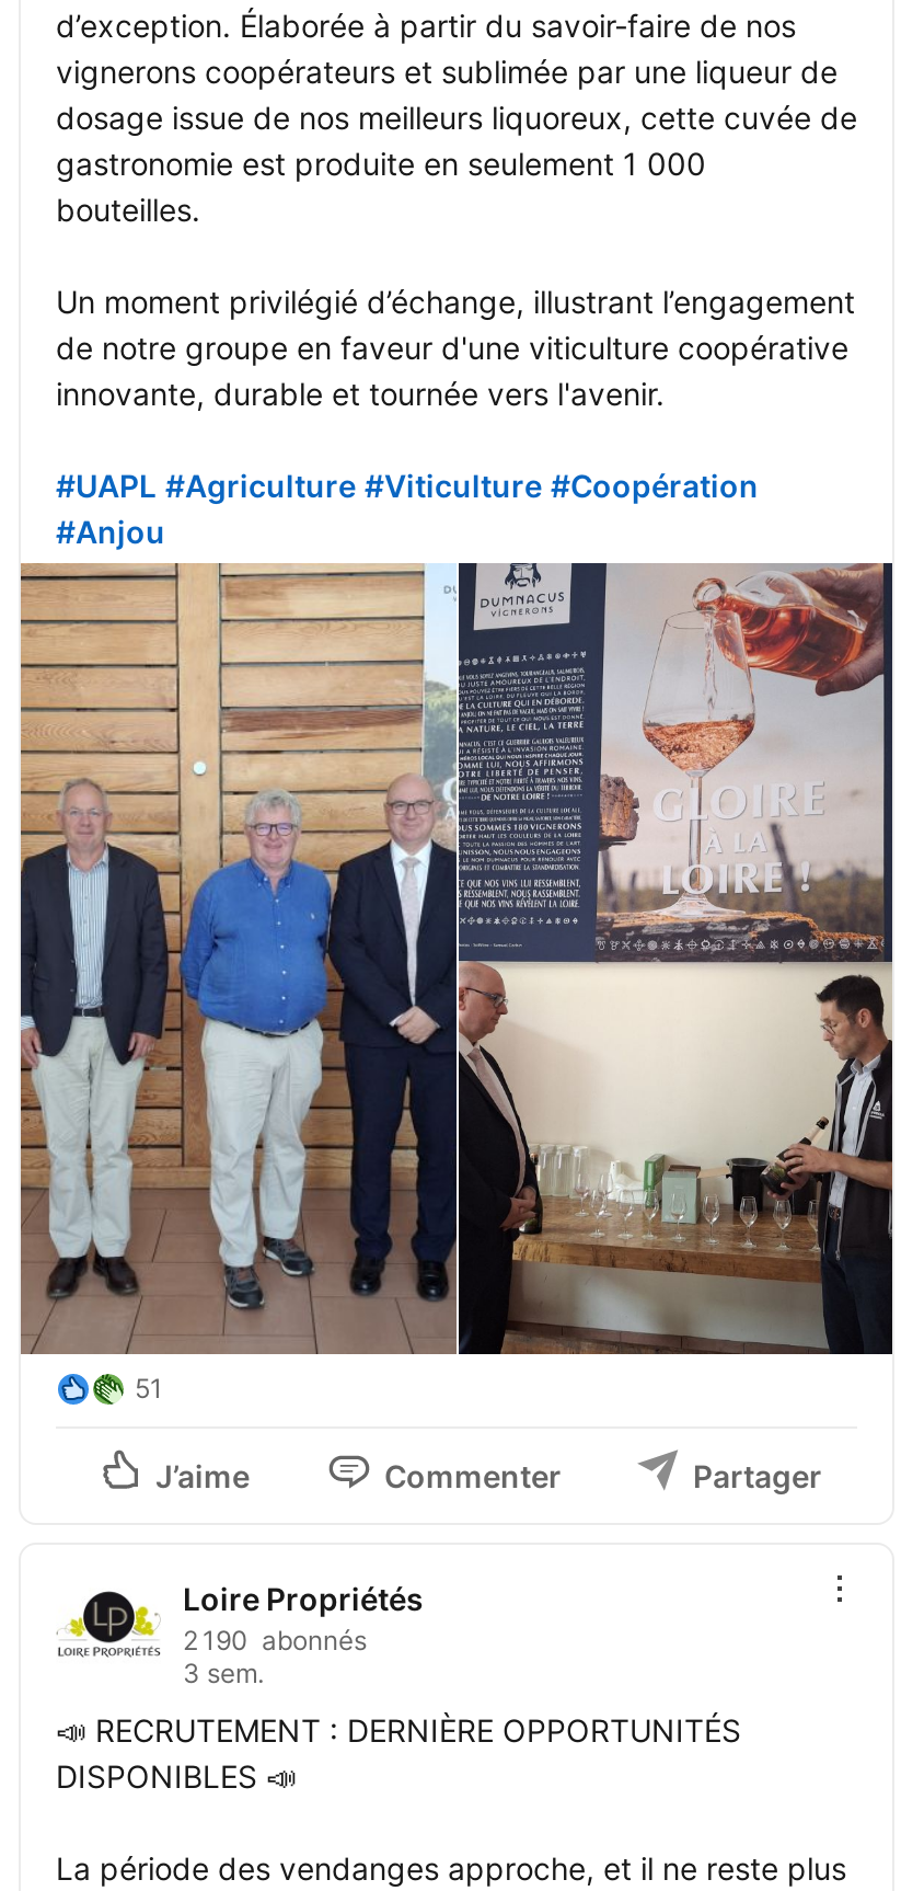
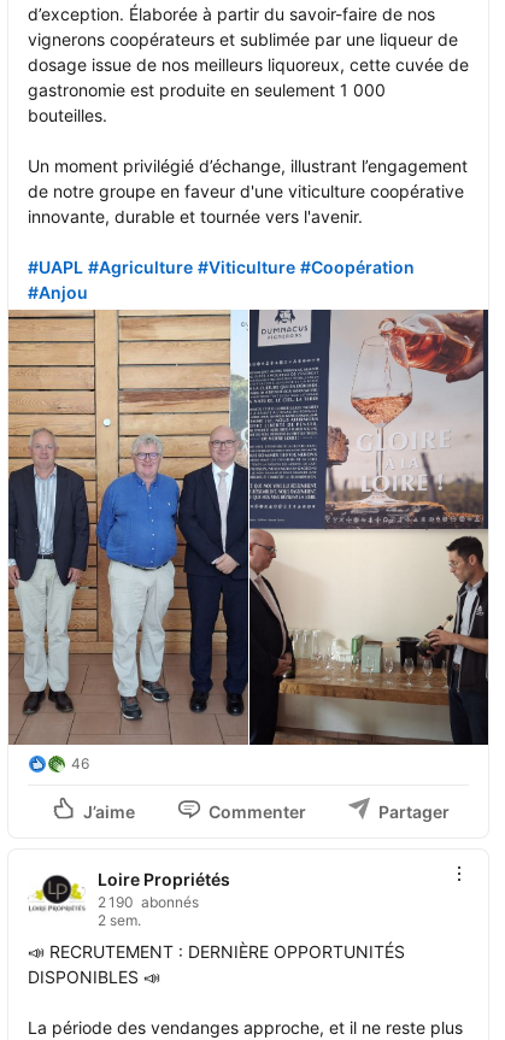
[135,1371,163,1404] 51 -> [71,754,89,772] 46
[183,1656,264,1689] 3 sem. -> [98,911,141,929] 2 sem.

